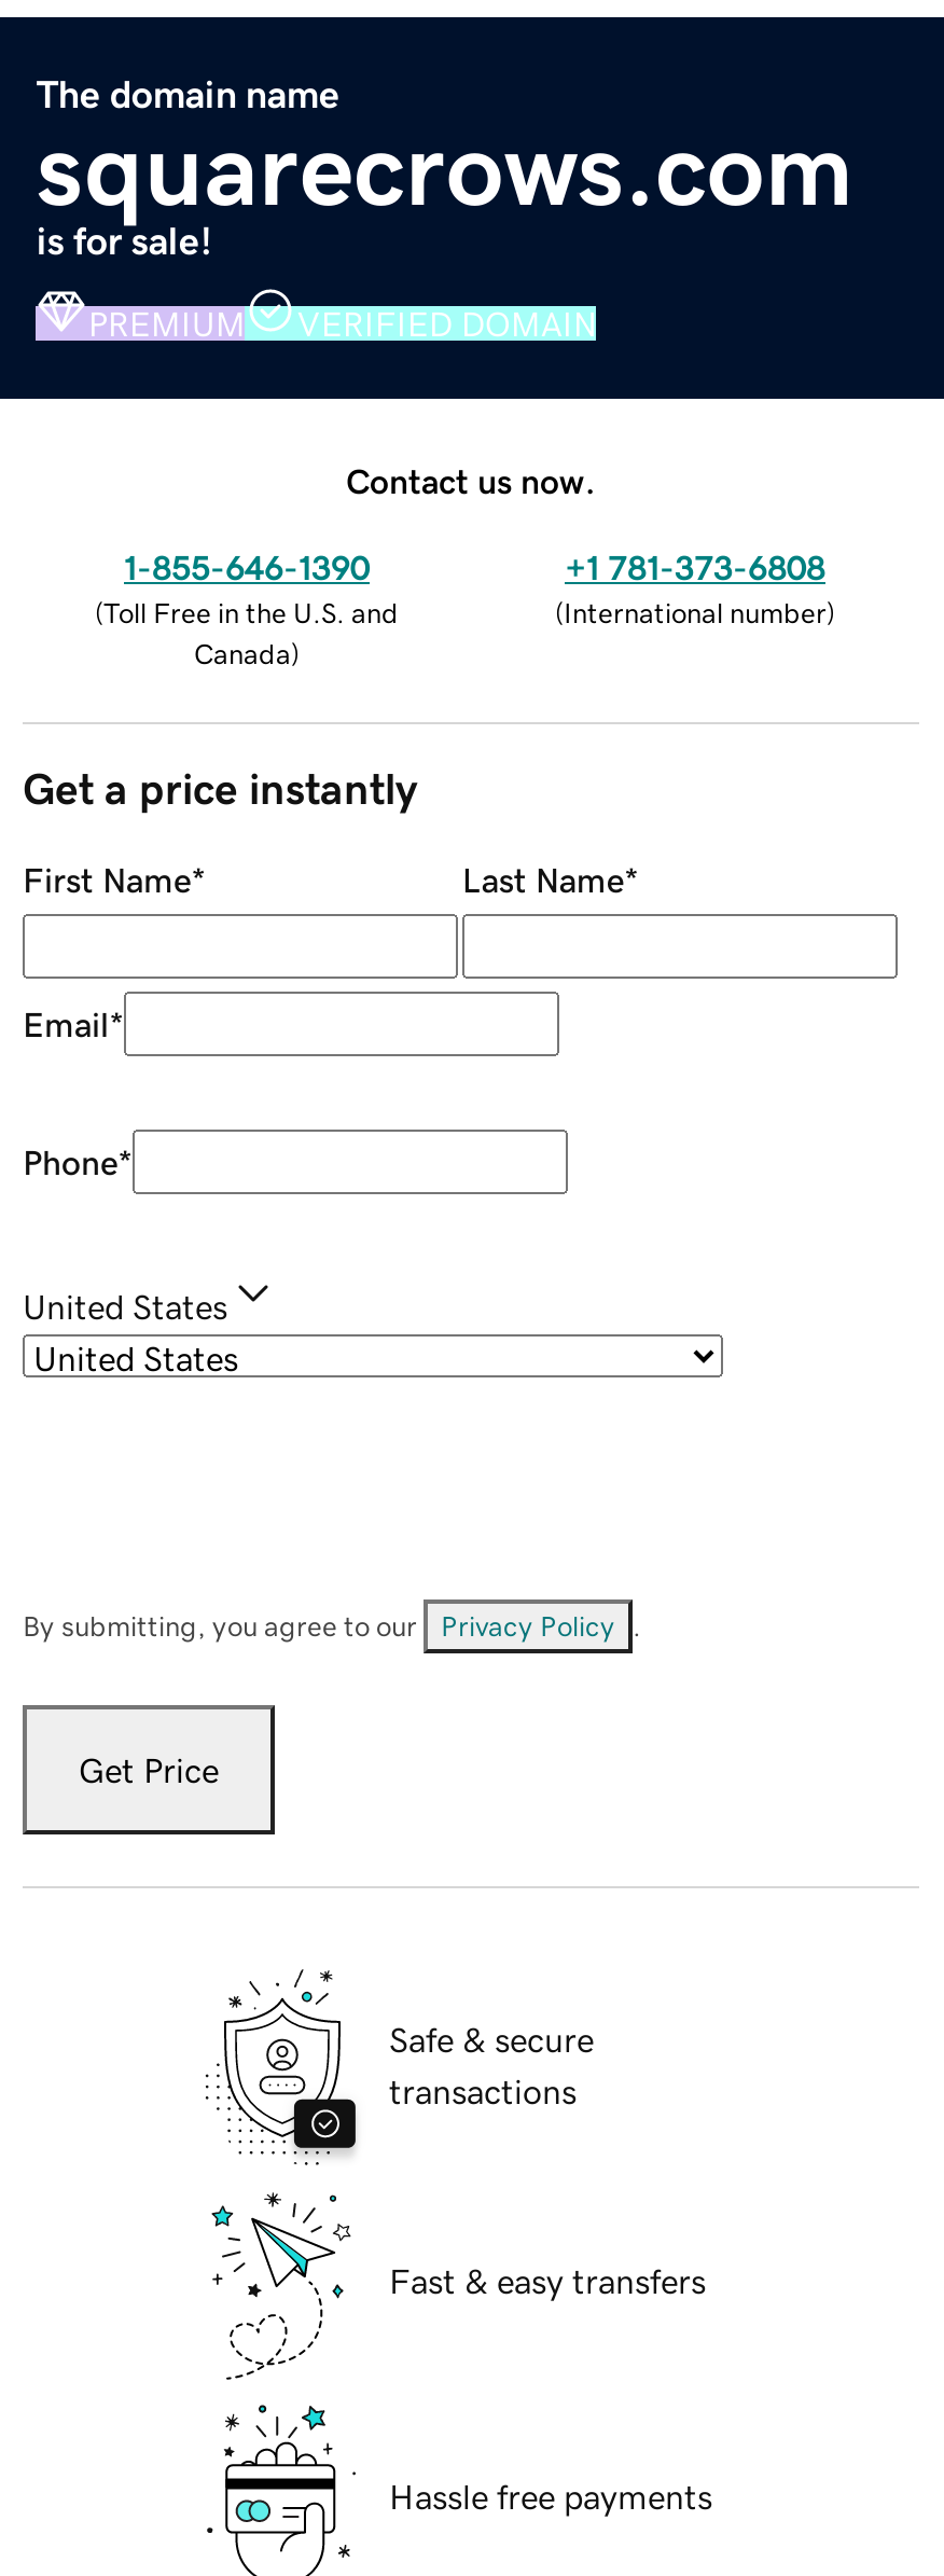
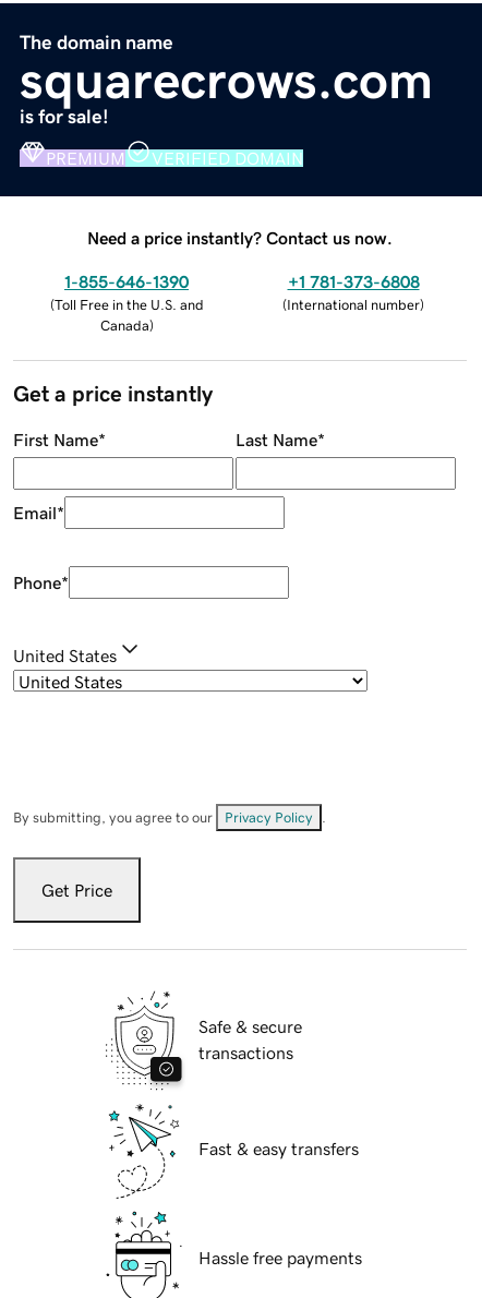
[346,463,596,497] Contact us now. -> [87,229,393,246] Need a price instantly? Contact us now.

